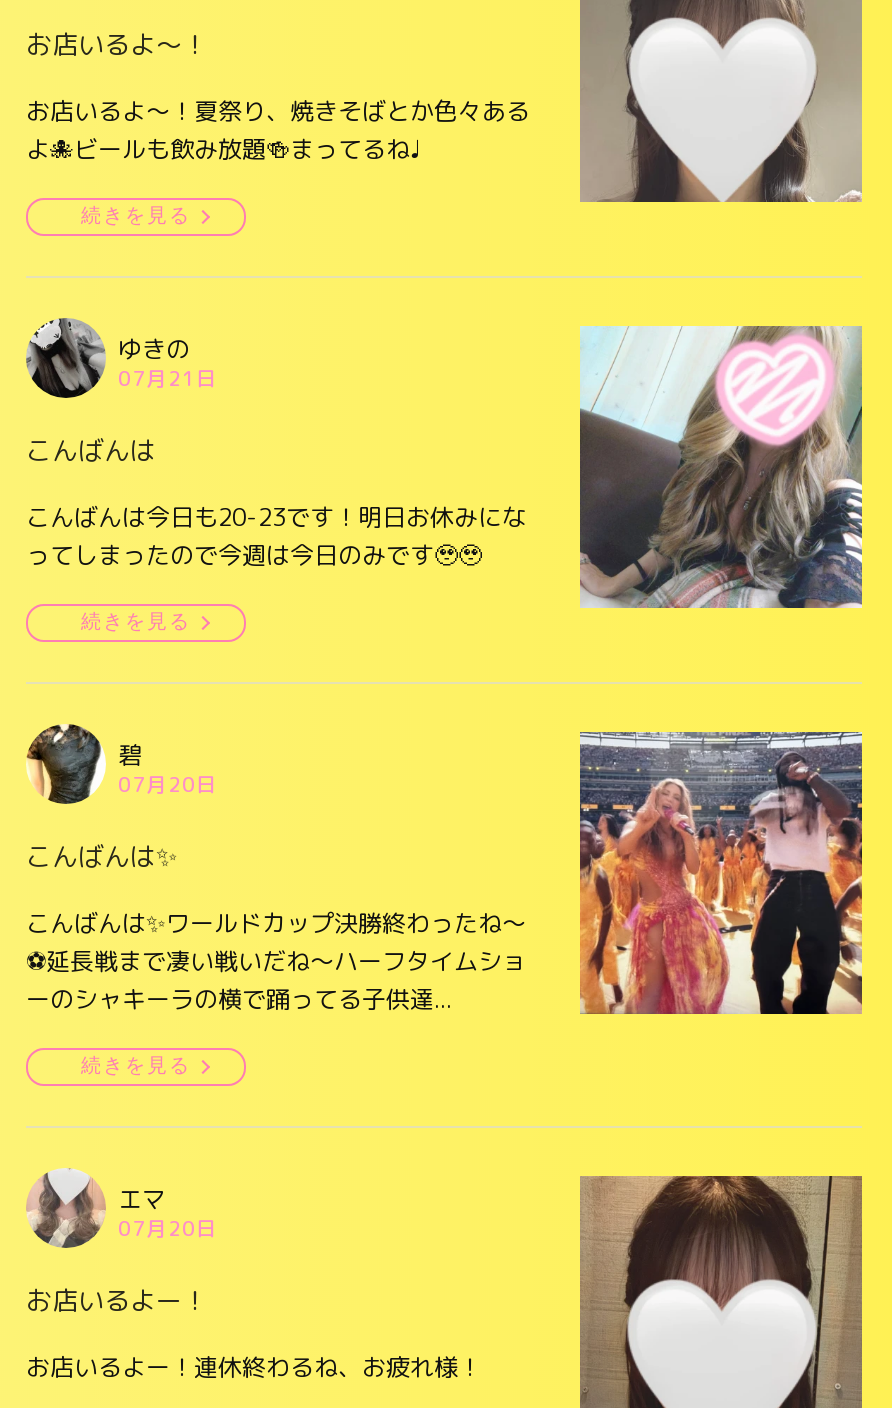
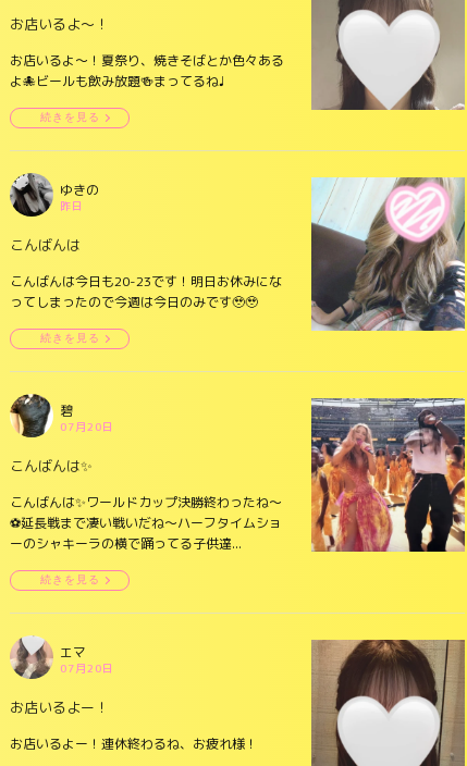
[118,364,218,392] 07月21日 -> [60,198,84,213] 昨日

